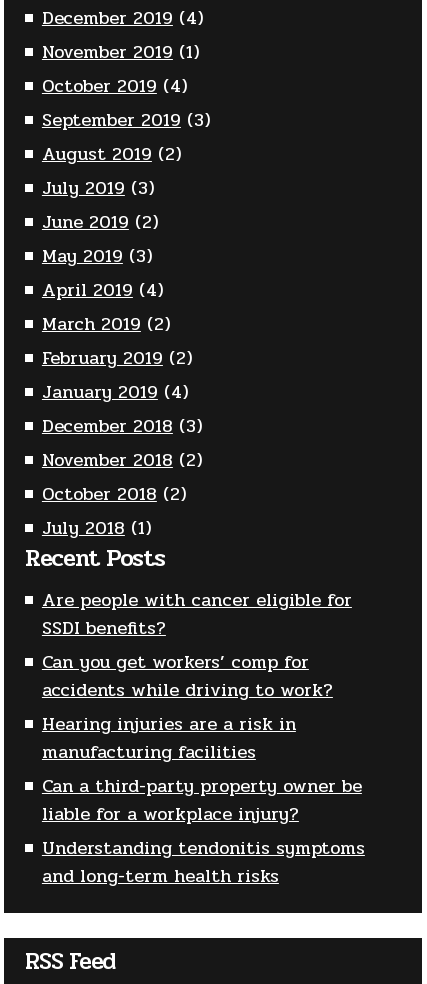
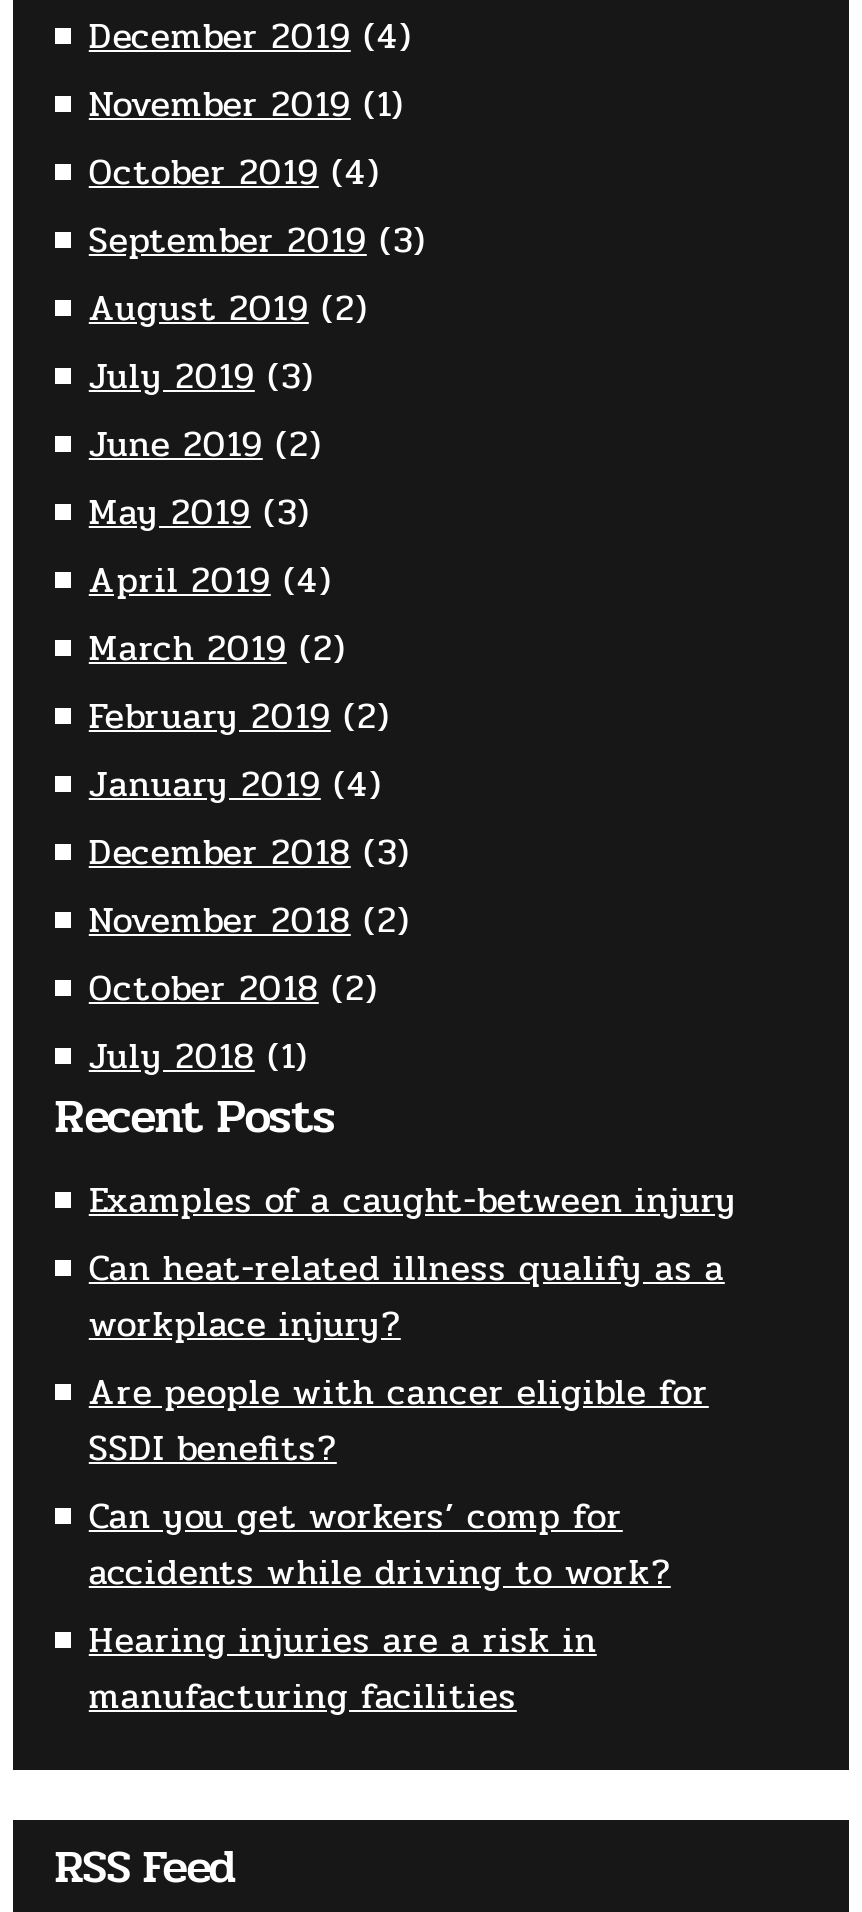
none -> [89,1172,737,1352] Examples of a caught-between injury | Can heat-related illness qualify as a | workplace injury?
moved [42,586,352,766] -> [89,1364,709,1724]: Are people with cancer eligible for | SSDI benefits? | Can you get workers’ comp for | accidents while driving to work? | Hearing injuries are a risk in | manufacturing facilities
[42,772,365,890] Can a third-party property owner be | liable for a workplace injury? | Understanding tendonitis symptoms | and long-term health risks -> none

